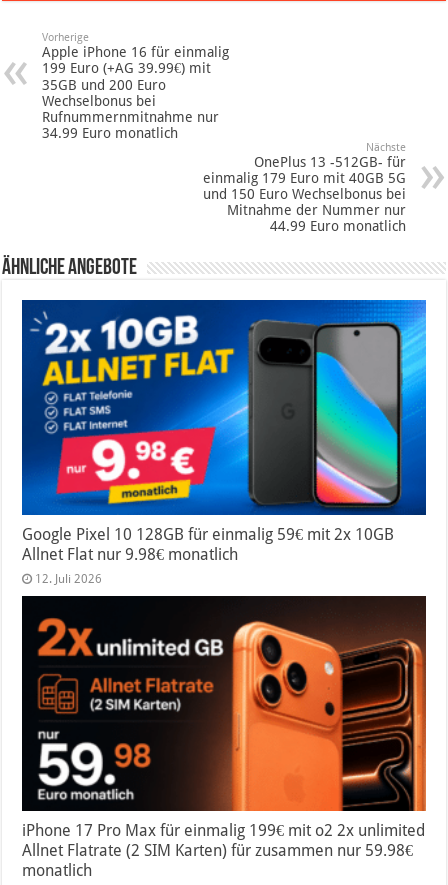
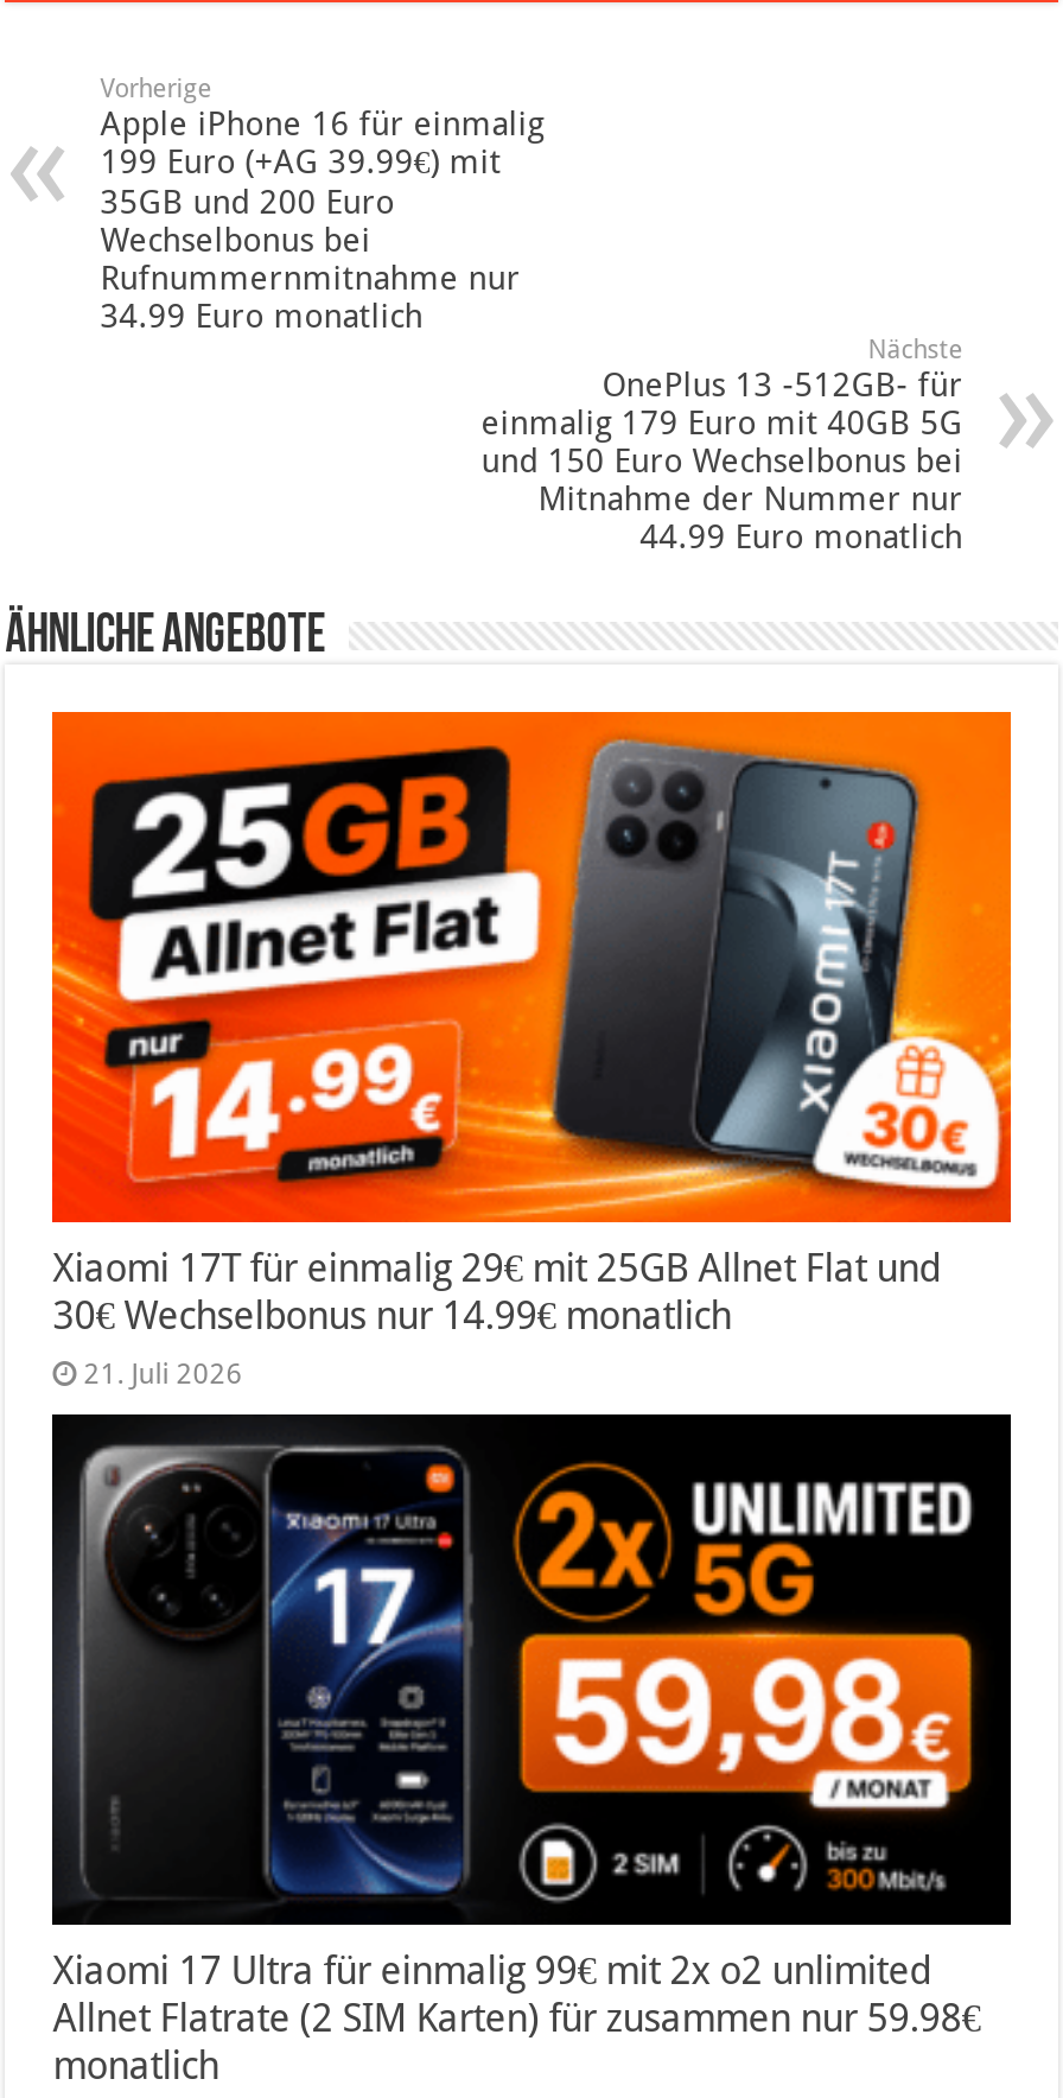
[21,299,427,586] [image] | Google Pixel 10 128GB für einmalig 59€ mit 2x 10GB | Allnet Flat nur 9.98€ monatlich | 12. Juli 2026 -> [50,710,1013,1391] [image] | Xiaomi 17T für einmalig 29€ mit 25GB Allnet Flat und | 30€ Wechselbonus nur 14.99€ monatlich | 21. Juli 2026
[22,597,427,840] [image] | iPhone 17 Pro Max für einmalig 199€ mit o2 2x unlimited -> [53,1419,1013,1993] [image] | Xiaomi 17 Ultra für einmalig 99€ mit 2x o2 unlimited

